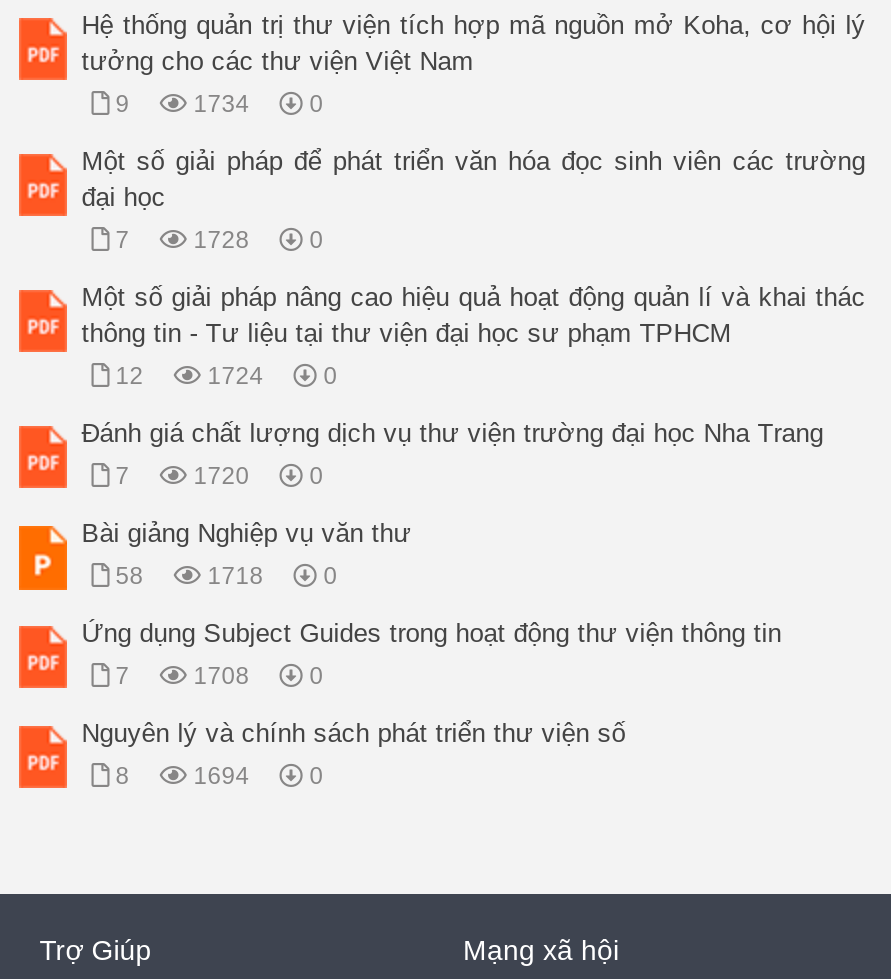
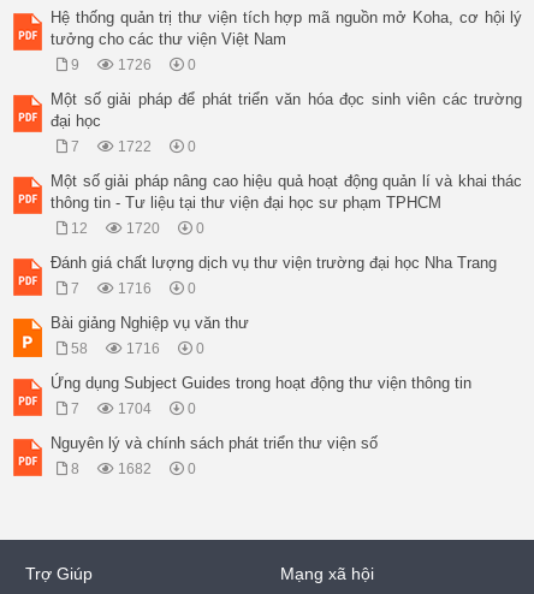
[193,90,249,118] 1734 -> [118,57,152,73] 1726
[193,226,249,254] 1728 -> [118,138,152,155] 1722
[207,362,263,390] 1724 -> [127,220,160,237] 1720
[193,462,249,490] 1720 -> [118,280,152,297] 1716
[207,562,263,590] 1718 -> [127,340,160,357] 1716
[193,662,249,690] 1708 -> [118,400,152,417] 1704
[193,762,249,790] 1694 -> [118,461,152,477] 1682

